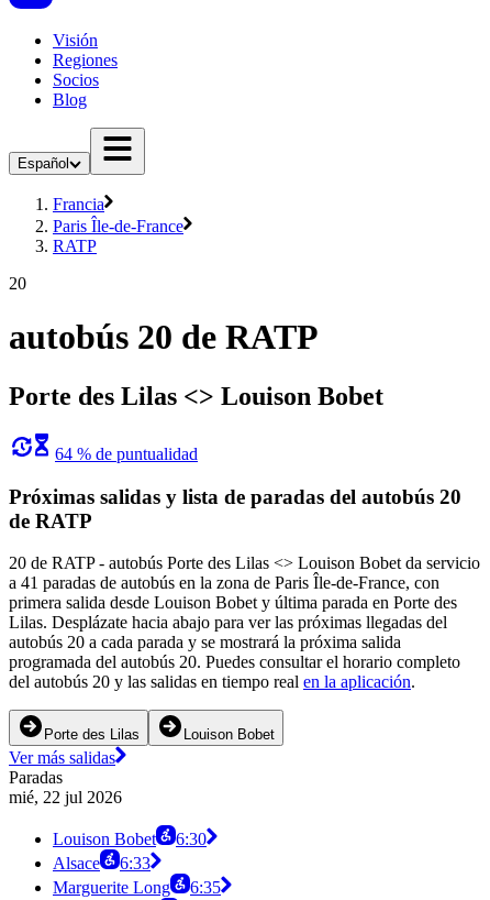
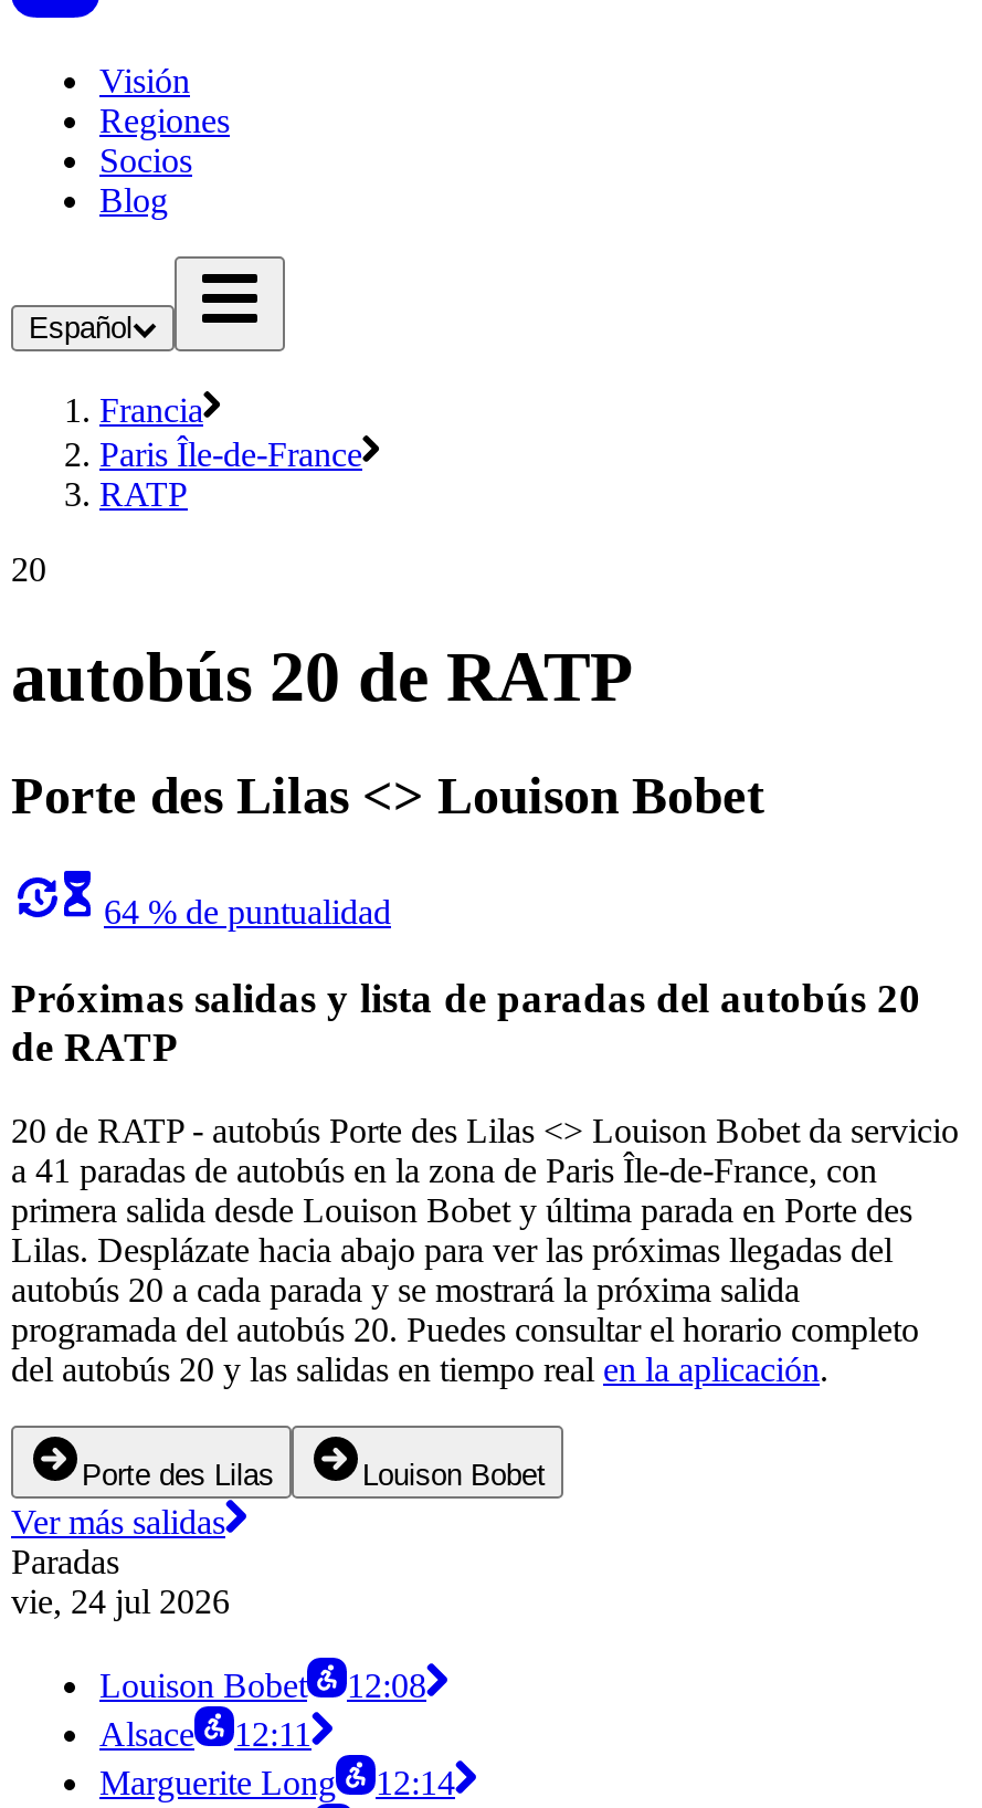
[9,788,122,807] mié, 22 jul 2026 -> [11,1583,230,1621] vie, 24 jul 2026
[53,830,207,849] Louison Bobet 6:30 -> [99,1667,426,1705] Louison Bobet 12:08
[53,854,151,873] Alsace 6:33 -> [99,1716,312,1753] Alsace 12:11
[53,878,221,897] Marguerite Long 6:35 -> [99,1764,455,1802] Marguerite Long 12:14

